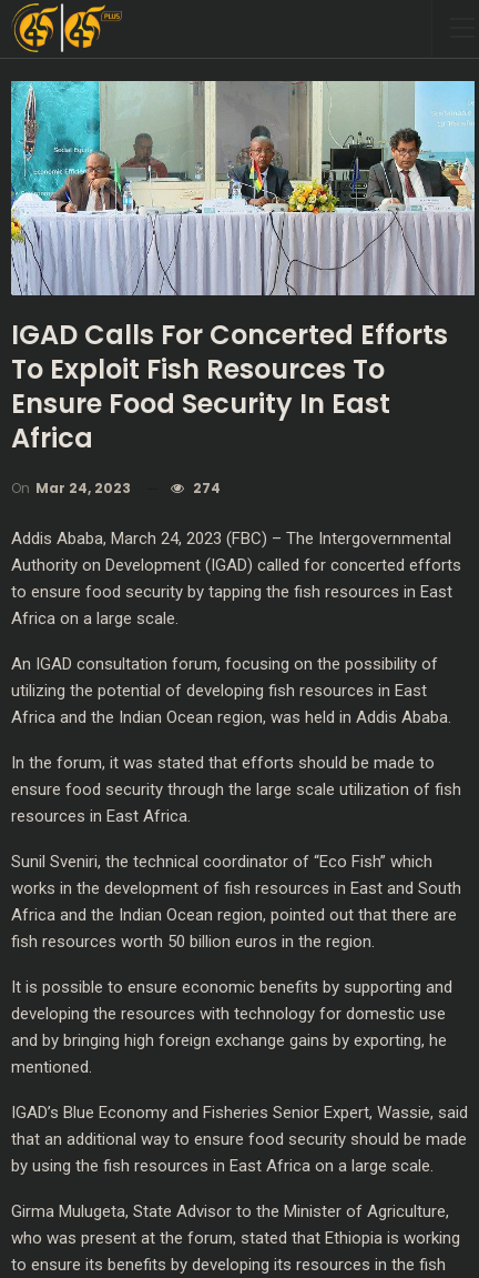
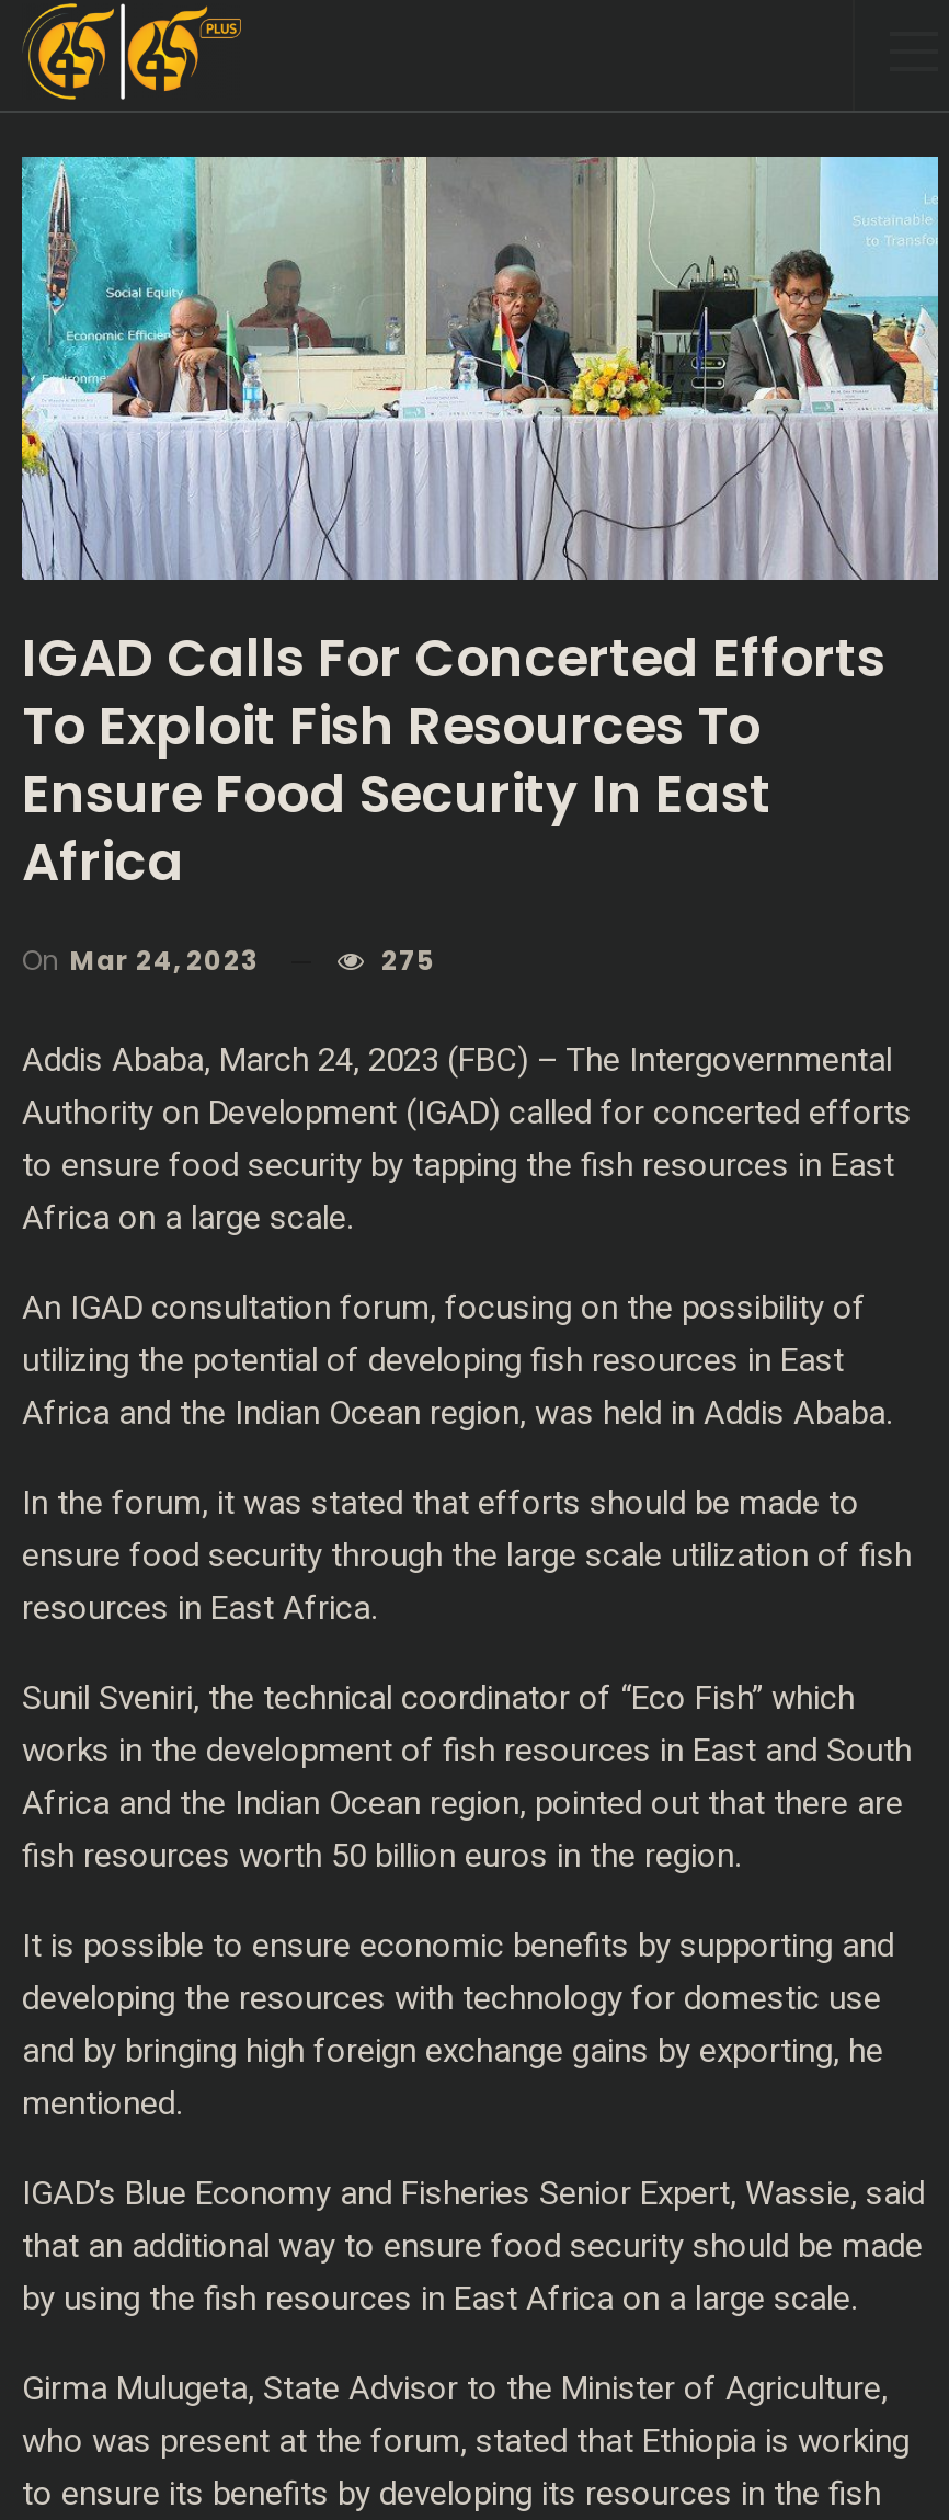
[193,478,221,497] 274 -> [381,941,434,978] 275

